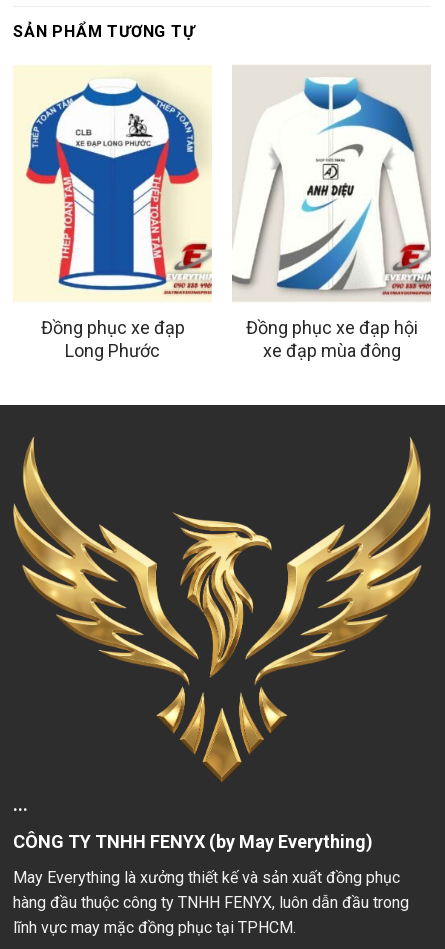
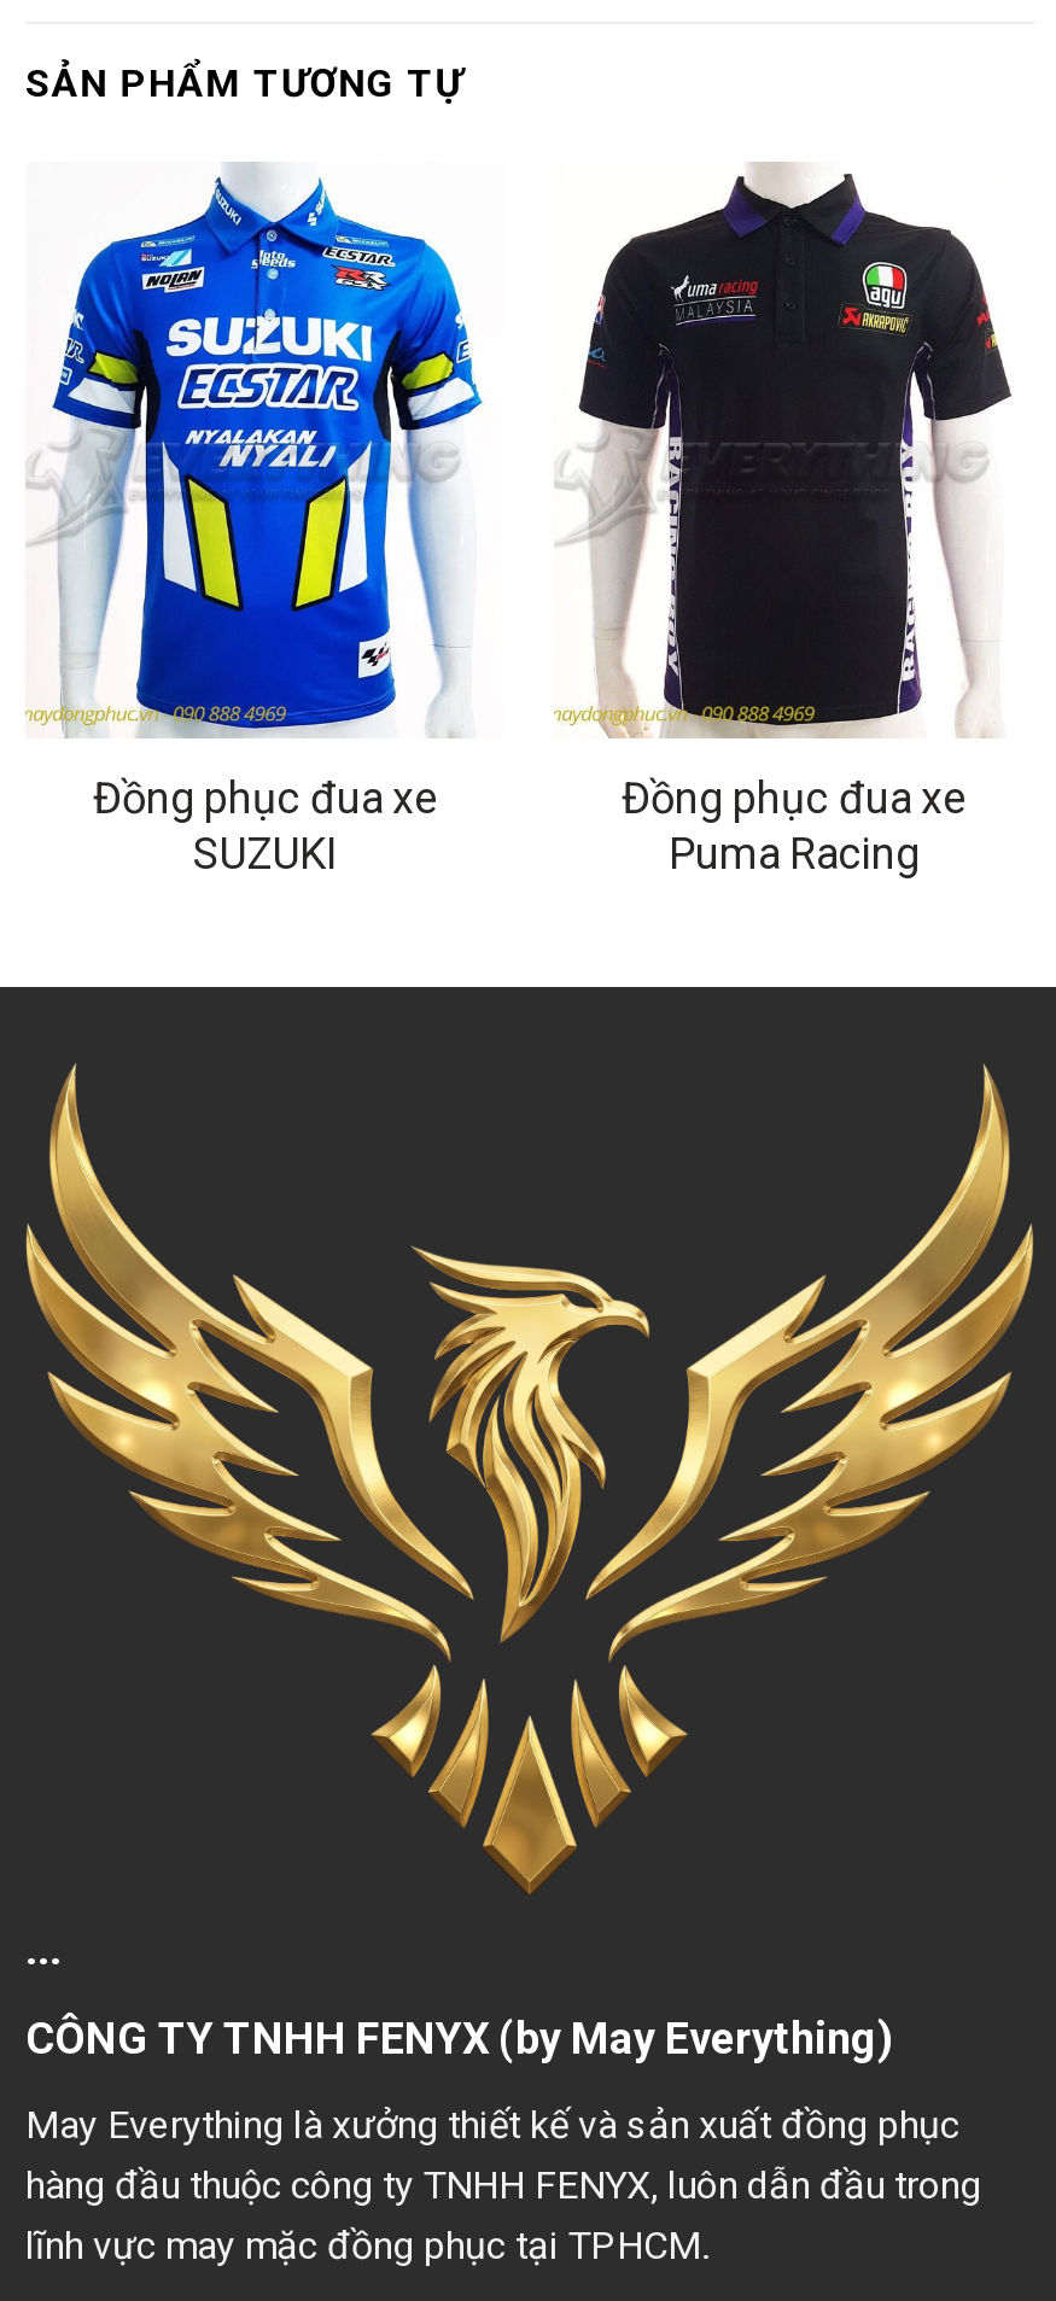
[14,65,213,361] [image] | Đồng phục xe đạp | Long Phước -> [28,162,506,879] [image] | Đồng phục đua xe | SUZUKI
[231,65,432,361] [image] | Đồng phục xe đạp hội | xe đạp mùa đông -> [554,169,1034,879] [image] | Đồng phục đua xe | Puma Racing

